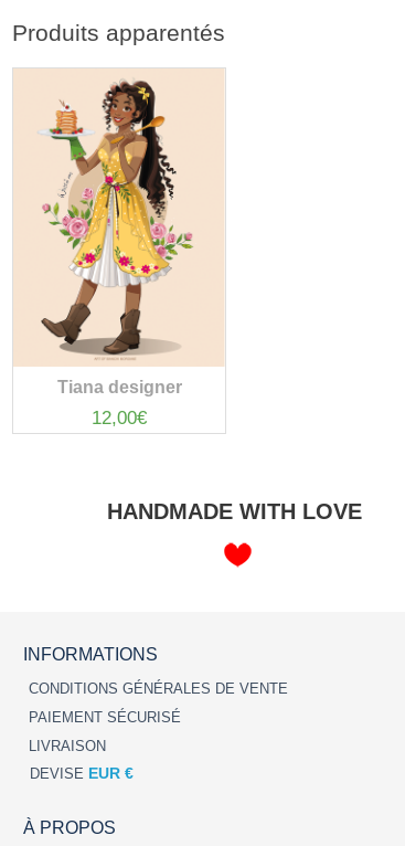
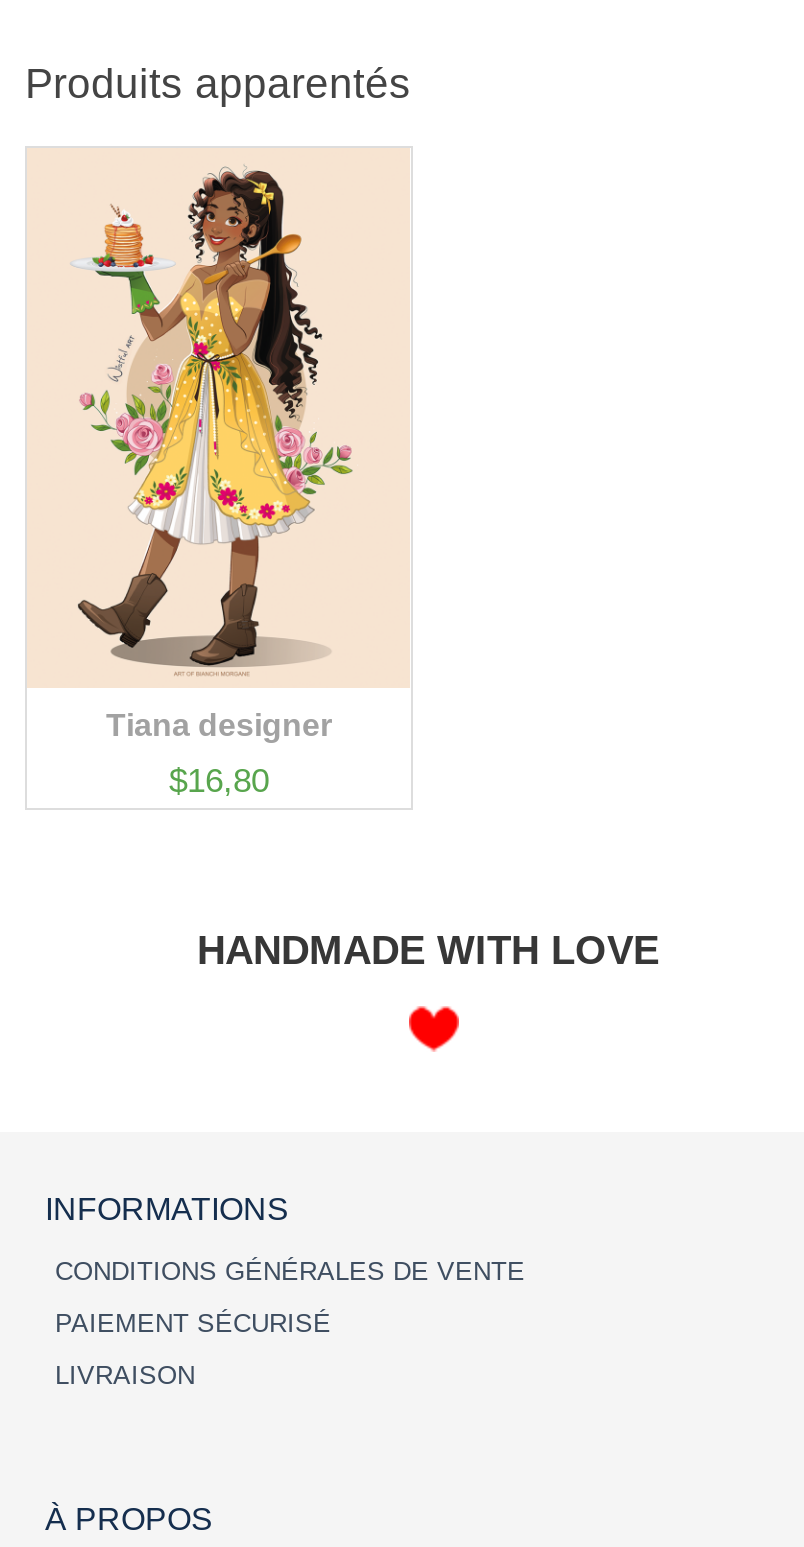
[92,408,147,429] 12,00€ -> [169,762,269,800] $16,80
[30,764,134,782] DEVISE EUR € -> none

